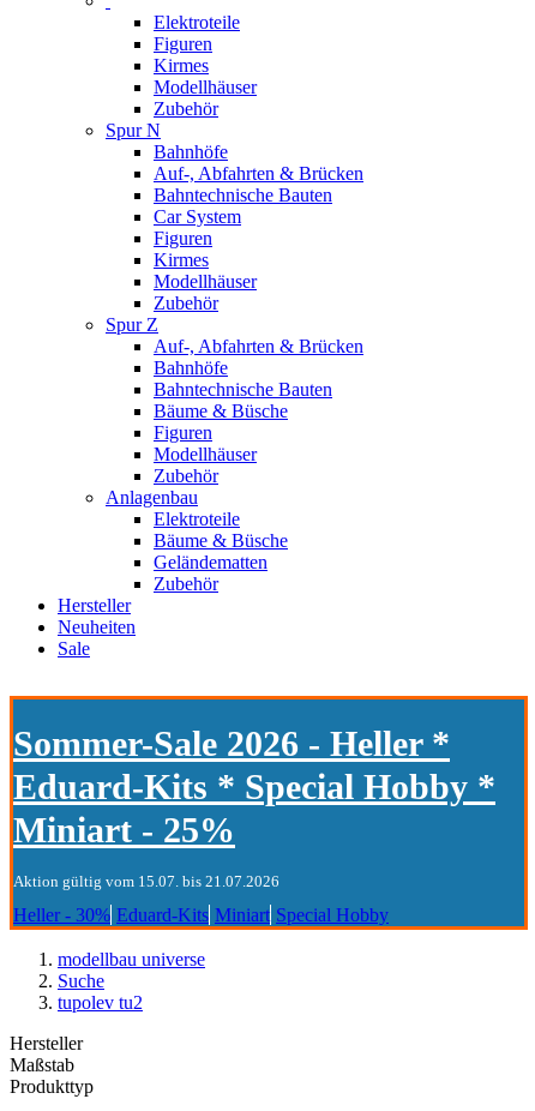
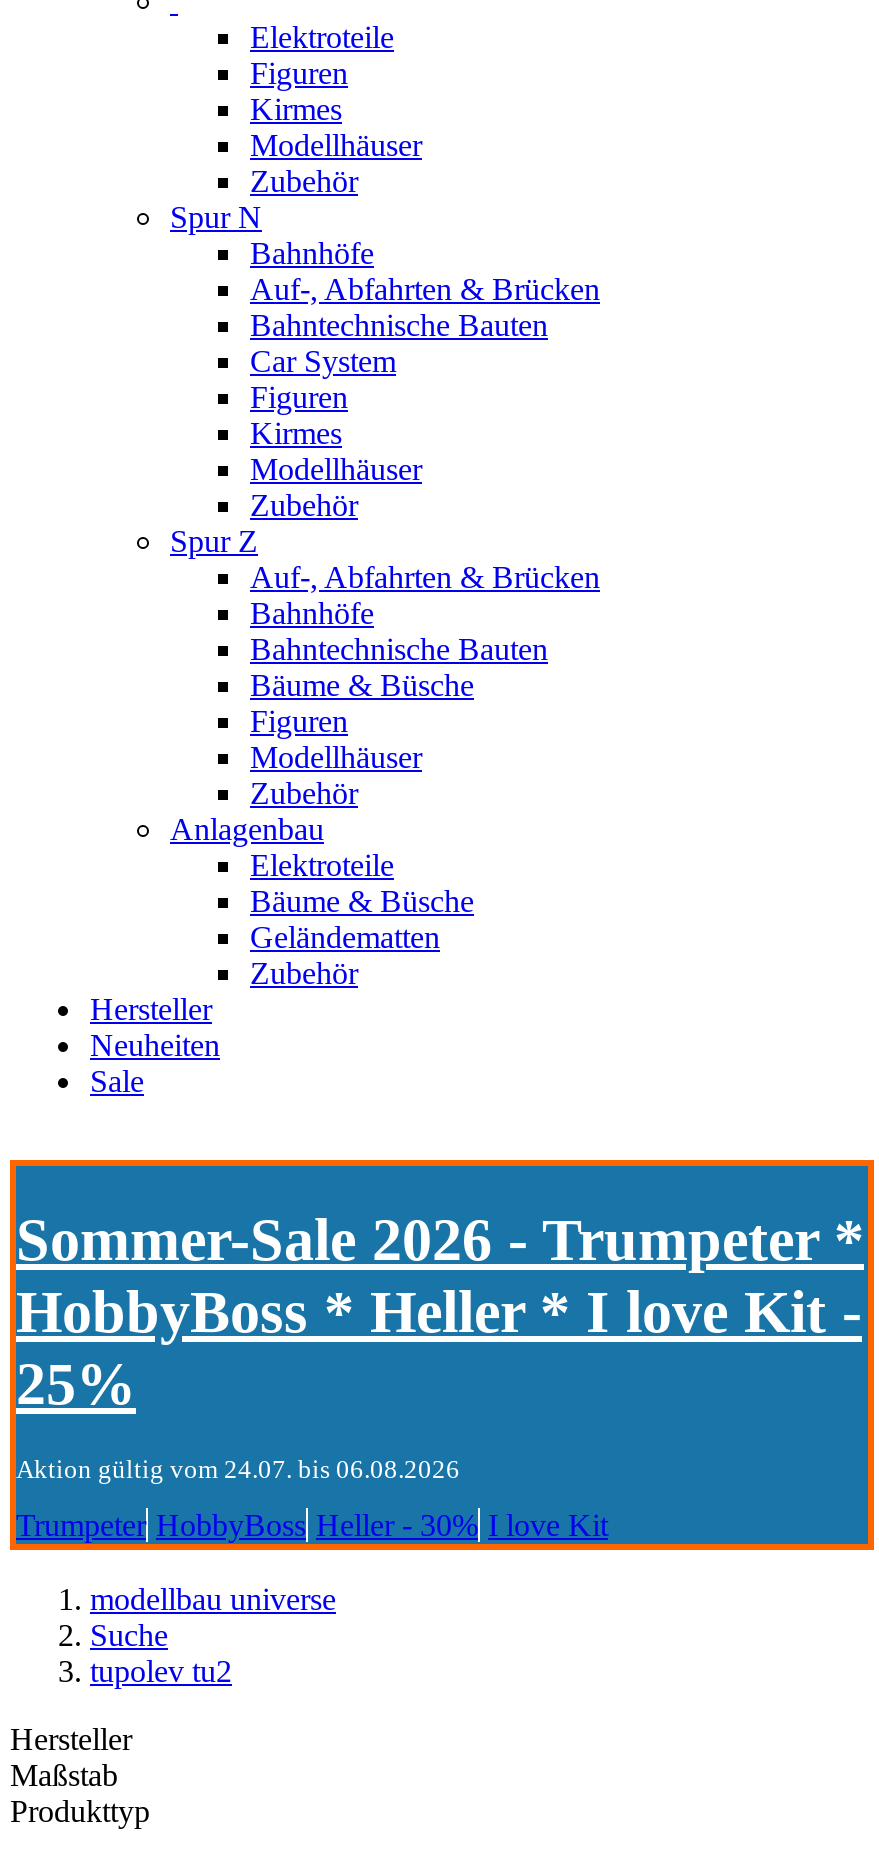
[13,723,495,849] Sommer-Sale 2026 - Heller * | Eduard-Kits * Special Hobby * | Miniart - 25% -> [16,1205,864,1415] Sommer-Sale 2026 - Trumpeter * | HobbyBoss * Heller * I love Kit - | 25%
[13,873,279,891] Aktion gültig vom 15.07. bis 21.07.2026 -> [16,1455,460,1485] Aktion gültig vom 24.07. bis 06.08.2026
[13,905,389,926] Heller - 30% Eduard-Kits Miniart Special Hobby -> [16,1509,608,1543] Trumpeter HobbyBoss Heller - 30% I love Kit

